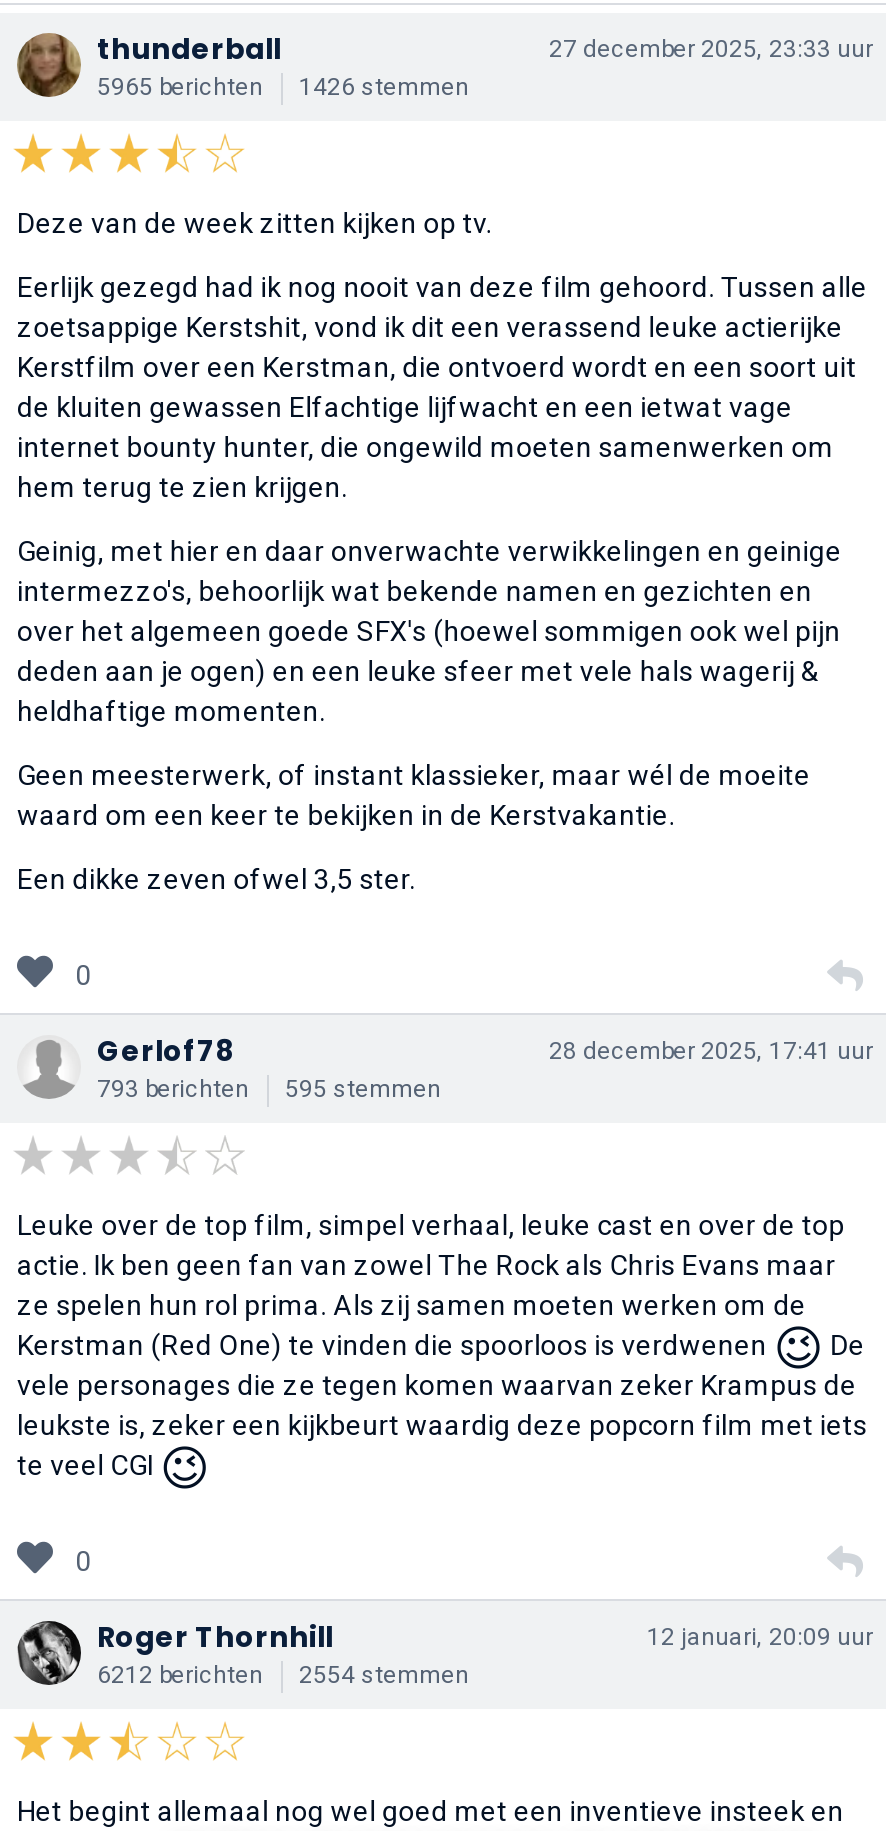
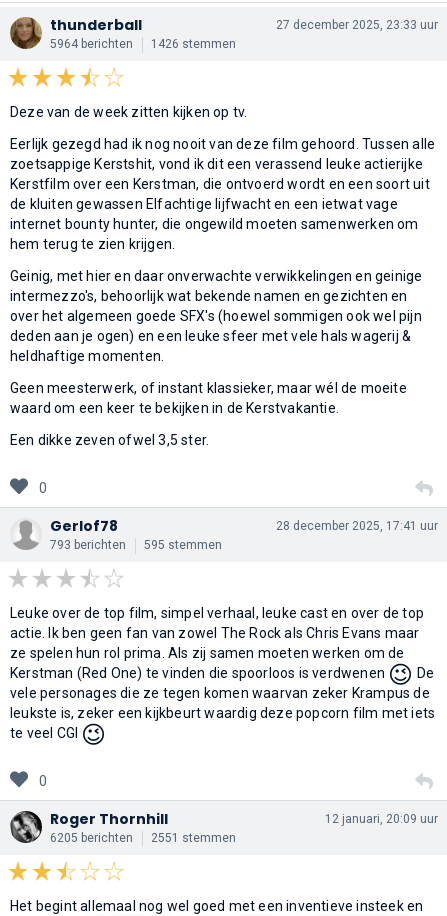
[97,73,469,101] 5965 berichten 1426 stemmen -> [50,37,236,51] 5964 berichten 1426 stemmen
[97,1661,263,1689] 6212 berichten -> [50,831,133,845] 6205 berichten
[299,1661,469,1689] 2554 stemmen -> [151,831,236,845] 2551 stemmen

